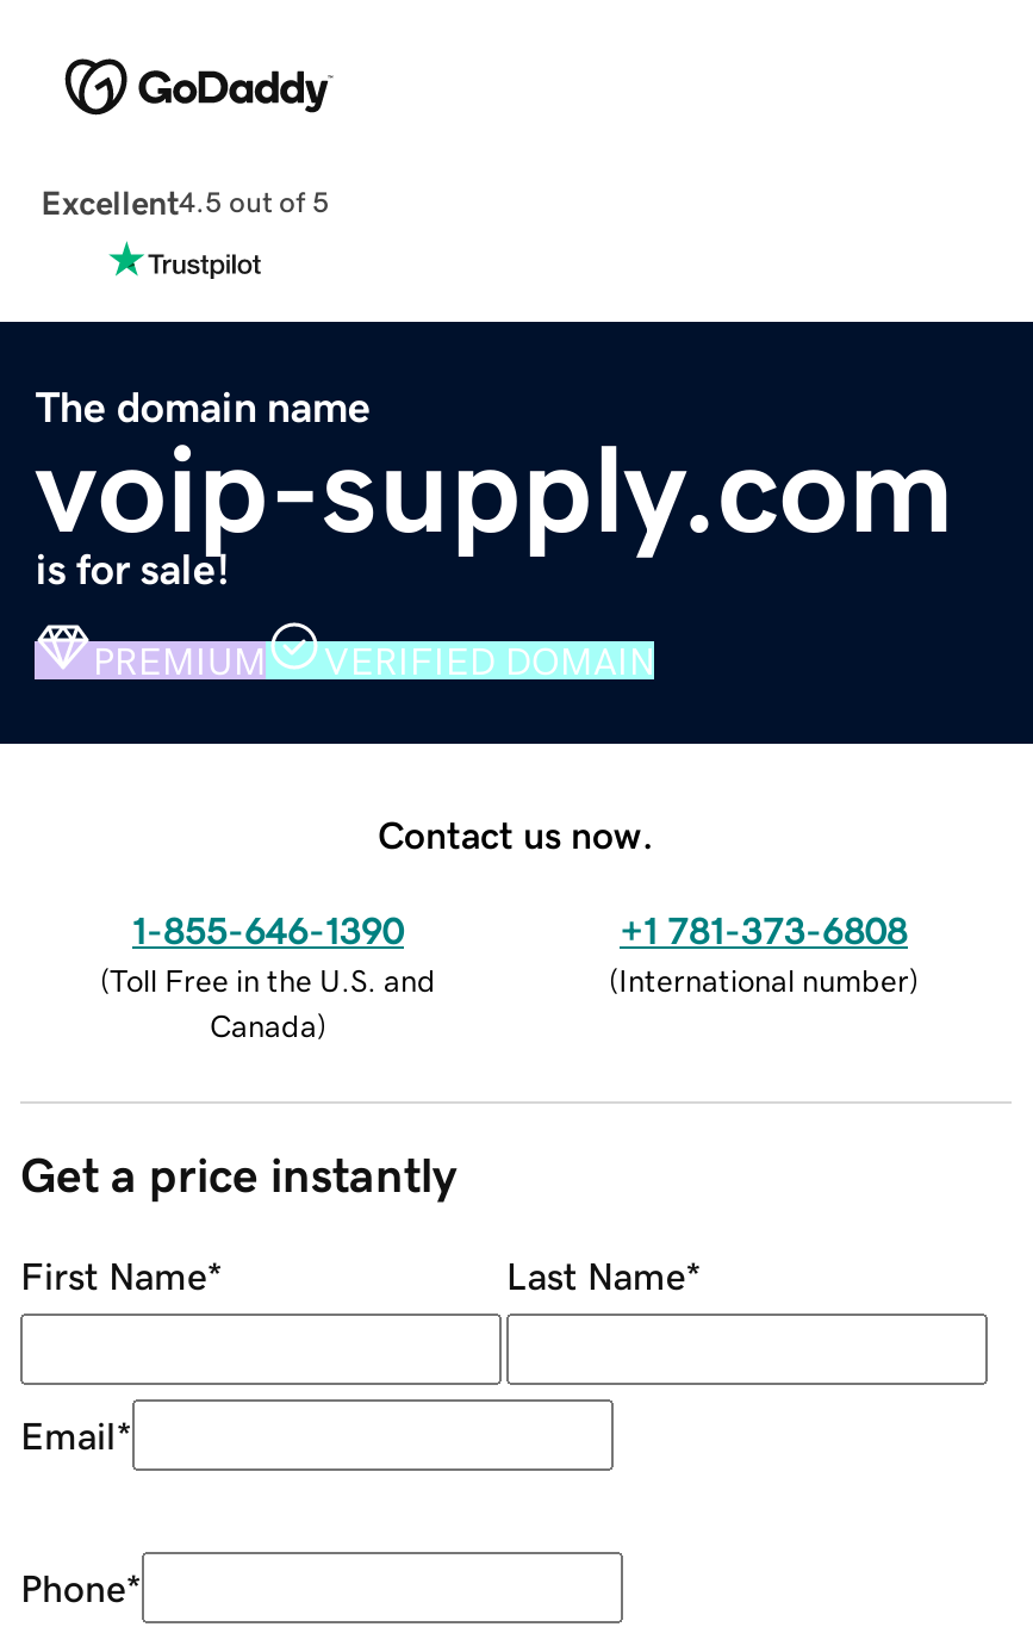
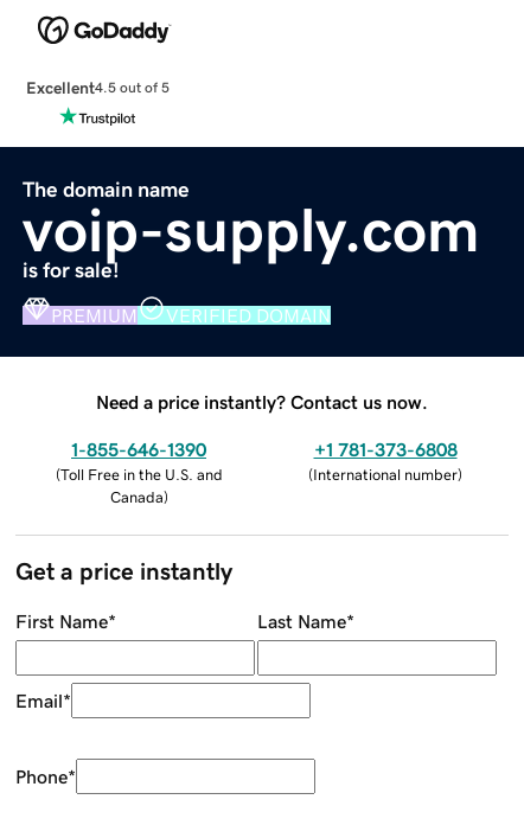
[378,814,654,852] Contact us now. -> [96,392,428,411] Need a price instantly? Contact us now.

